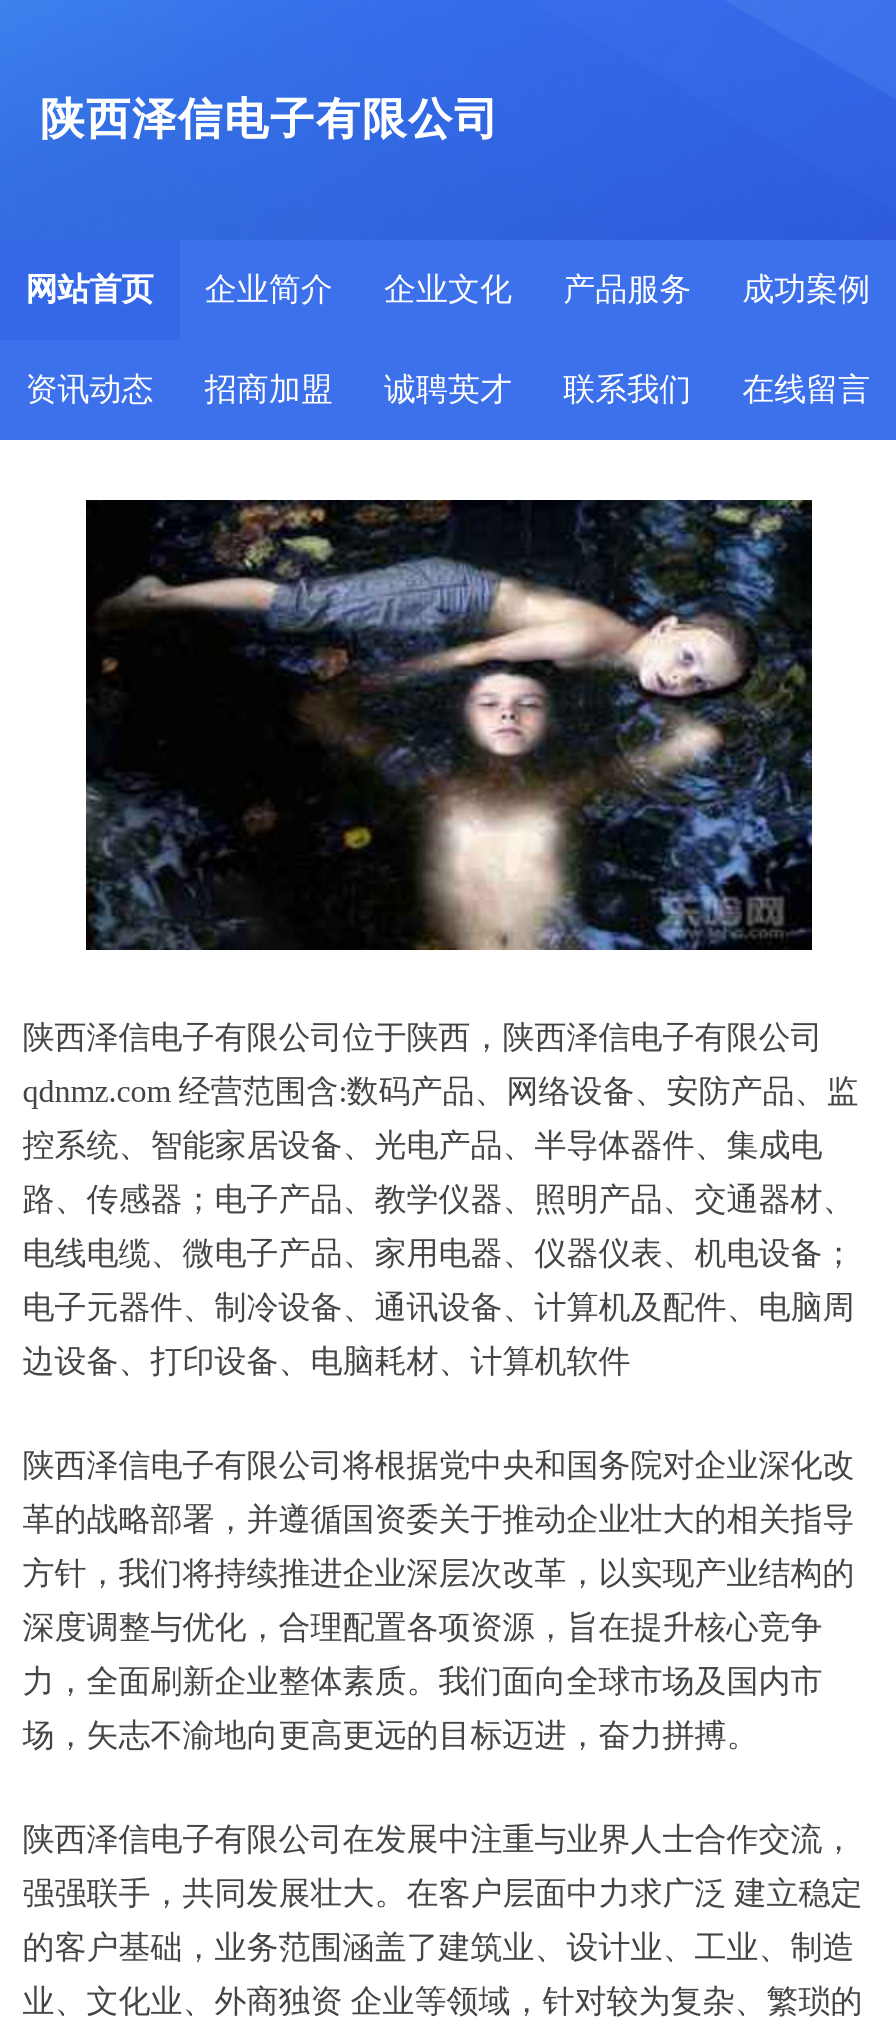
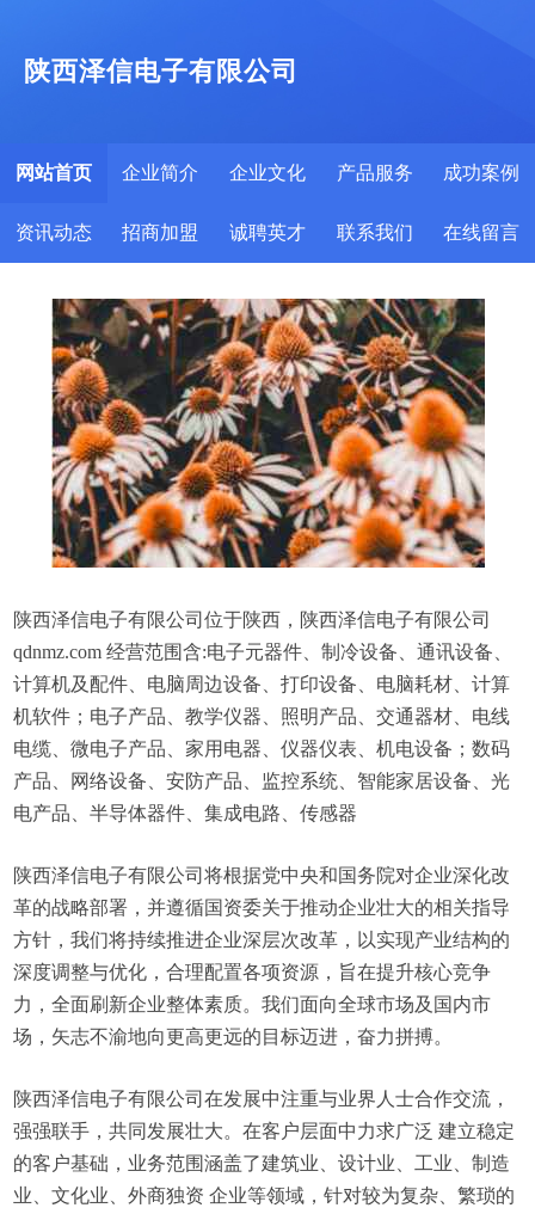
[84,498,814,952] [image] -> [50,298,486,569] [image]
[22,1074,858,1108] qdnmz.com 经营范围含:数码产品、网络设备、安防产品、监 -> [13,642,513,662] qdnmz.com 经营范围含:电子元器件、制冷设备、通讯设备、
[22,1128,822,1162] 控系统、智能家居设备、光电产品、半导体器件、集成电 -> [13,674,510,694] 计算机及配件、电脑周边设备、打印设备、电脑耗材、计算
[22,1182,854,1216] 路、传感器；电子产品、教学仪器、照明产品、交通器材、 -> [13,706,510,726] 机软件；电子产品、教学仪器、照明产品、交通器材、电线
[22,1236,854,1270] 电线电缆、微电子产品、家用电器、仪器仪表、机电设备； -> [13,738,510,759] 电缆、微电子产品、家用电器、仪器仪表、机电设备；数码
[22,1290,854,1324] 电子元器件、制冷设备、通讯设备、计算机及配件、电脑周 -> [13,771,510,791] 产品、网络设备、安防产品、监控系统、智能家居设备、光
[22,1344,630,1378] 边设备、打印设备、电脑耗材、计算机软件 -> [13,803,357,823] 电产品、半导体器件、集成电路、传感器

